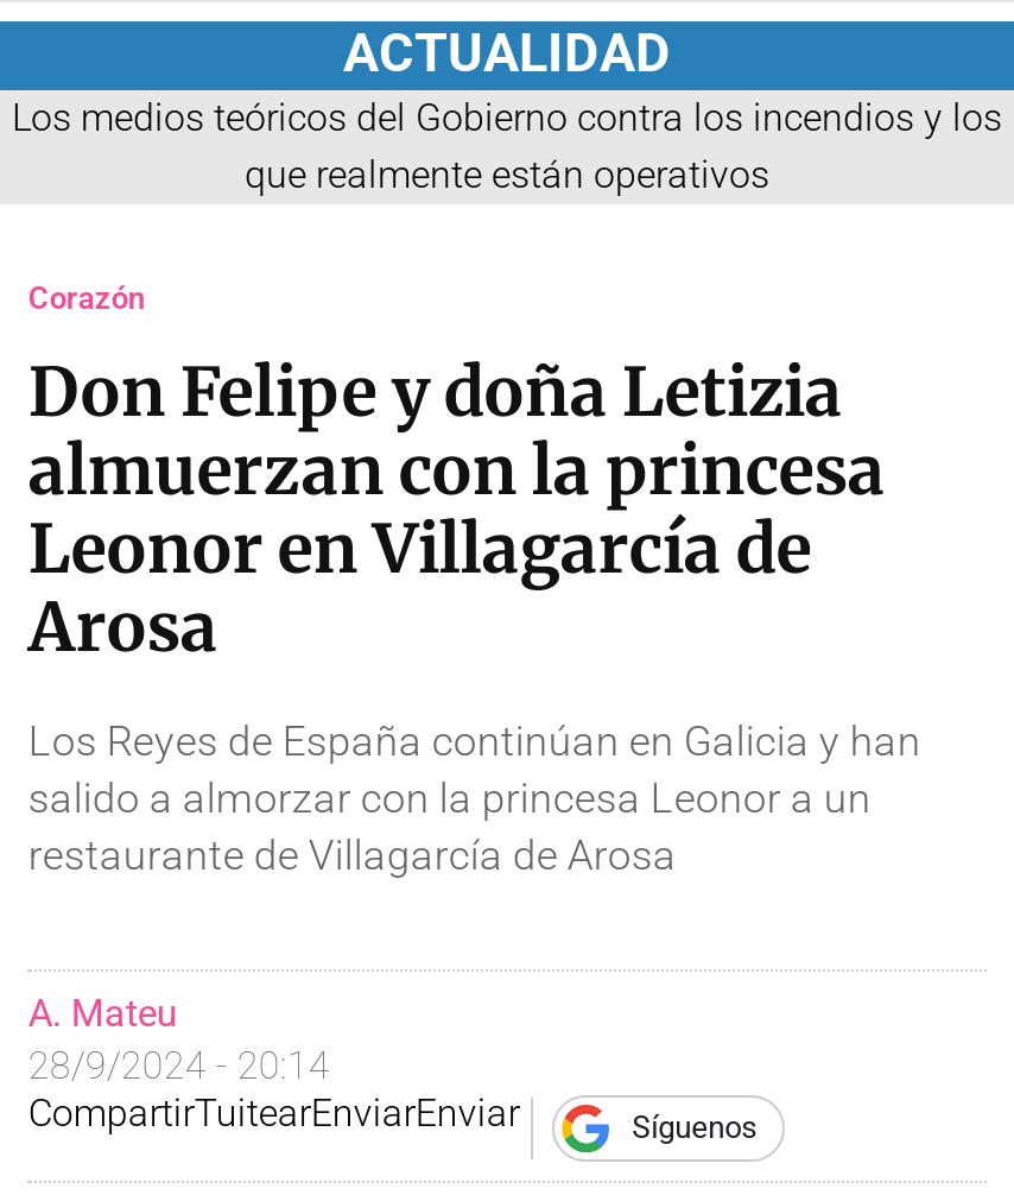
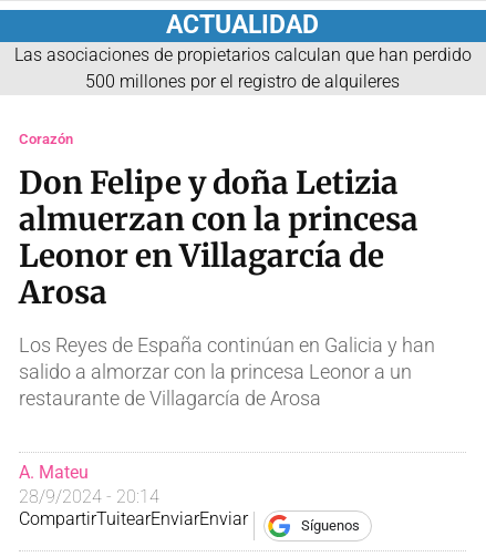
[12,94,1002,196] Los medios teóricos del Gobierno contra los incendios y los | que realmente están operativos -> [14,44,471,91] Las asociaciones de propietarios calculan que han perdido | 500 millones por el registro de alquileres

